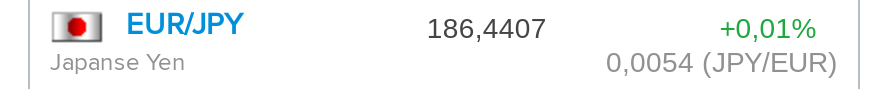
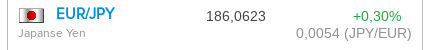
[427,12,547,44] 186,4407 -> [206,8,266,24] 186,0623
[720,12,816,44] +0,01% -> [353,8,401,24] +0,30%

